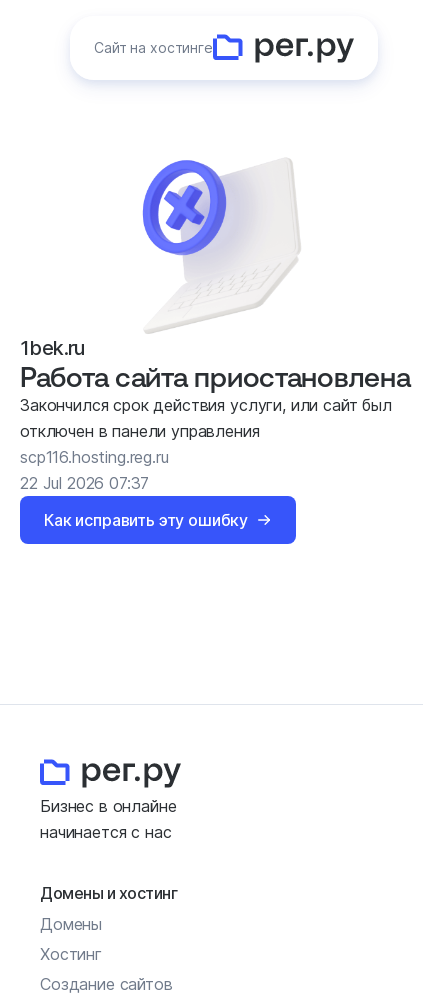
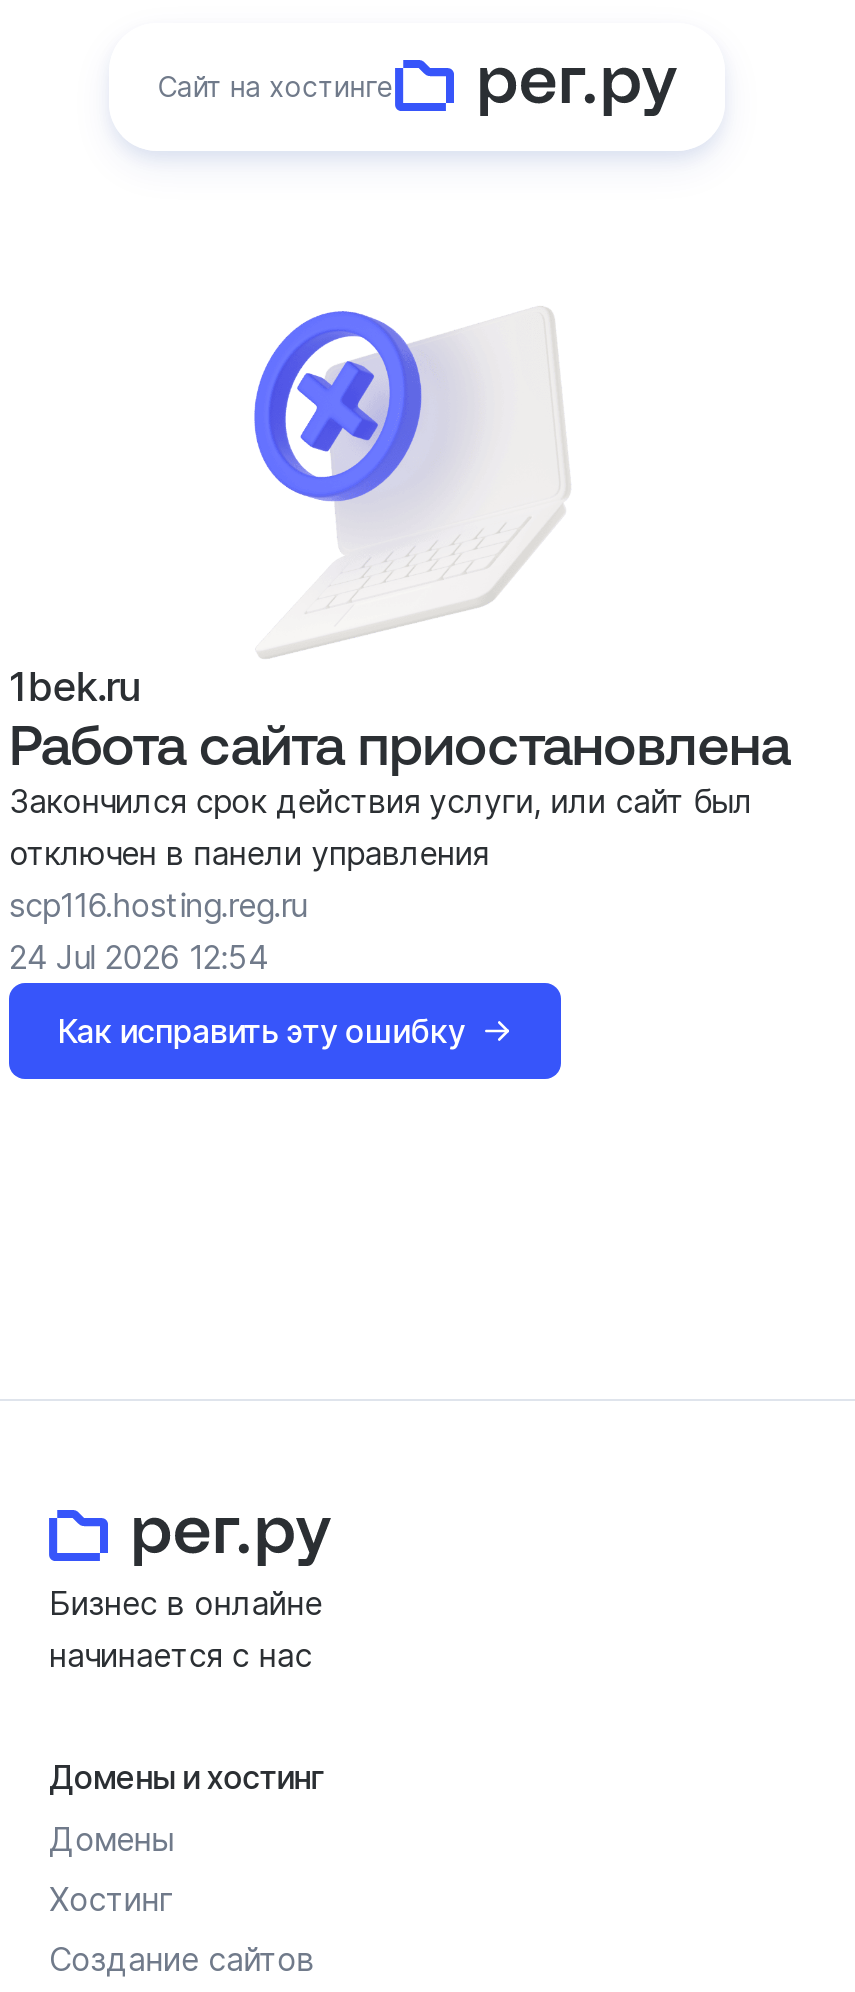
[20,473,149,493] 22 Jul 2026 07:37 -> [9,937,268,977] 24 Jul 2026 12:54

